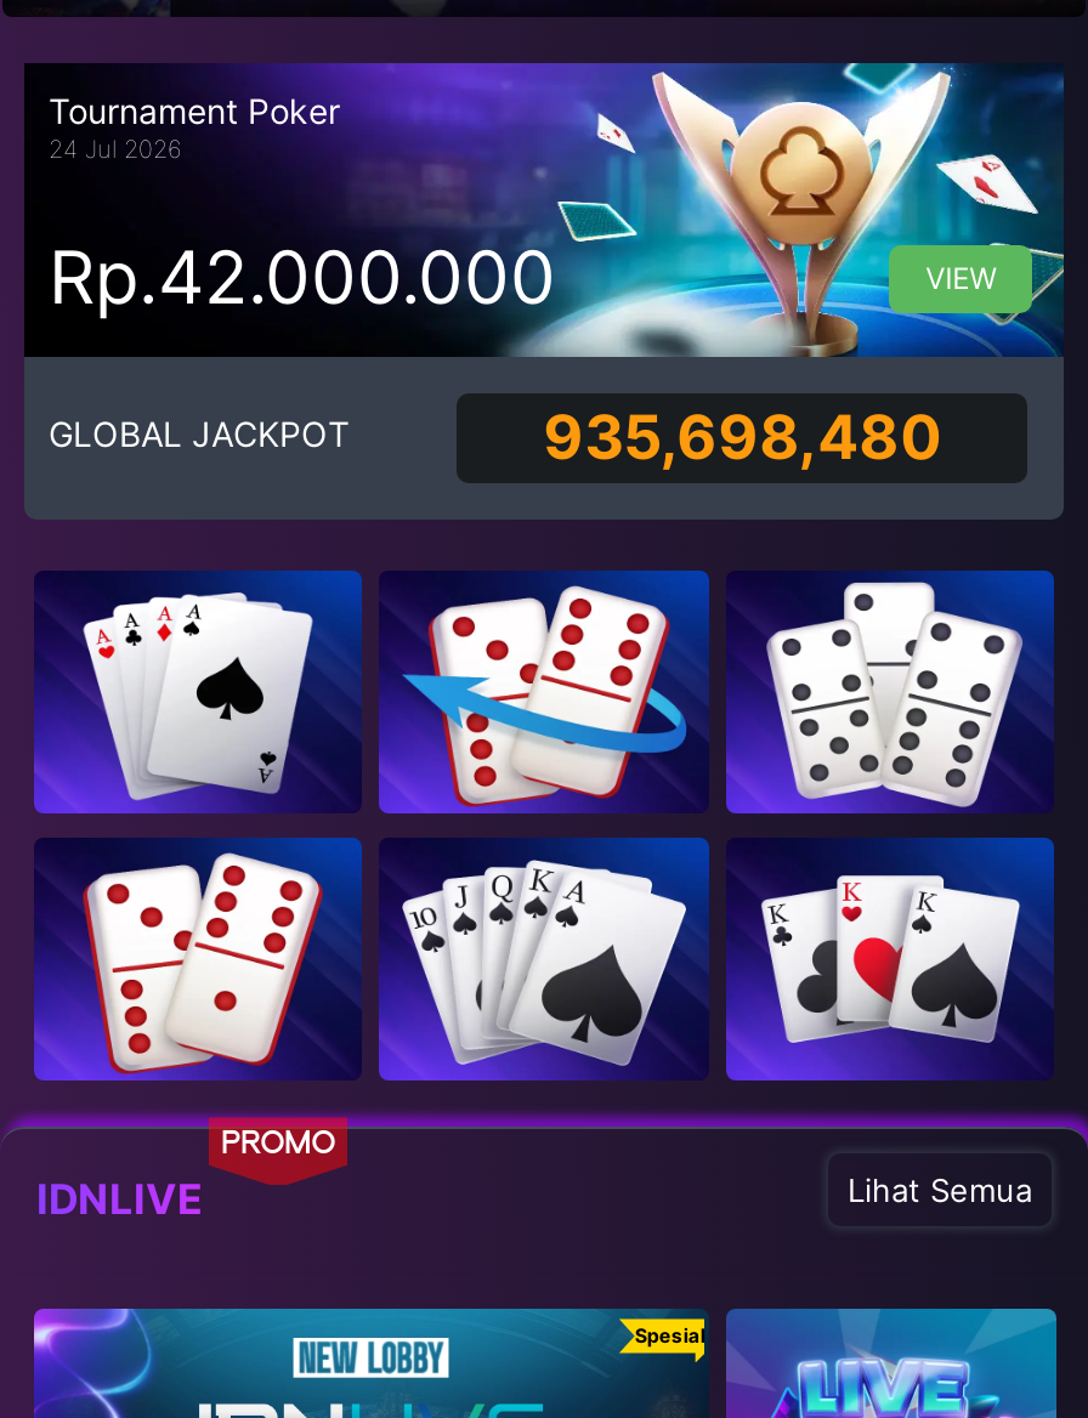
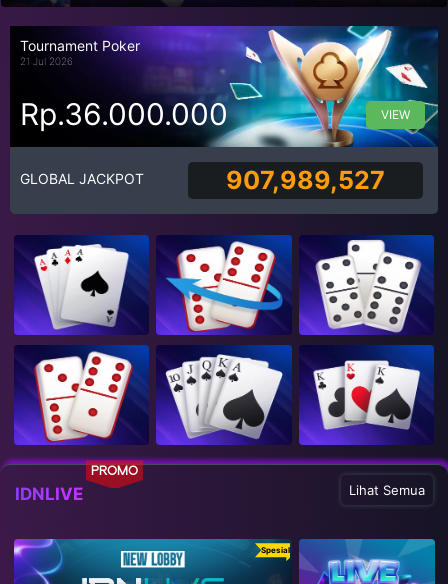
[49,134,182,163] 24 Jul 2026 -> [20,55,73,67] 21 Jul 2026
[49,233,556,320] Rp.42.000.000 -> [20,96,228,132] Rp.36.000.000
[543,401,941,474] 935,698,480 -> [226,165,385,195] 907,989,527

